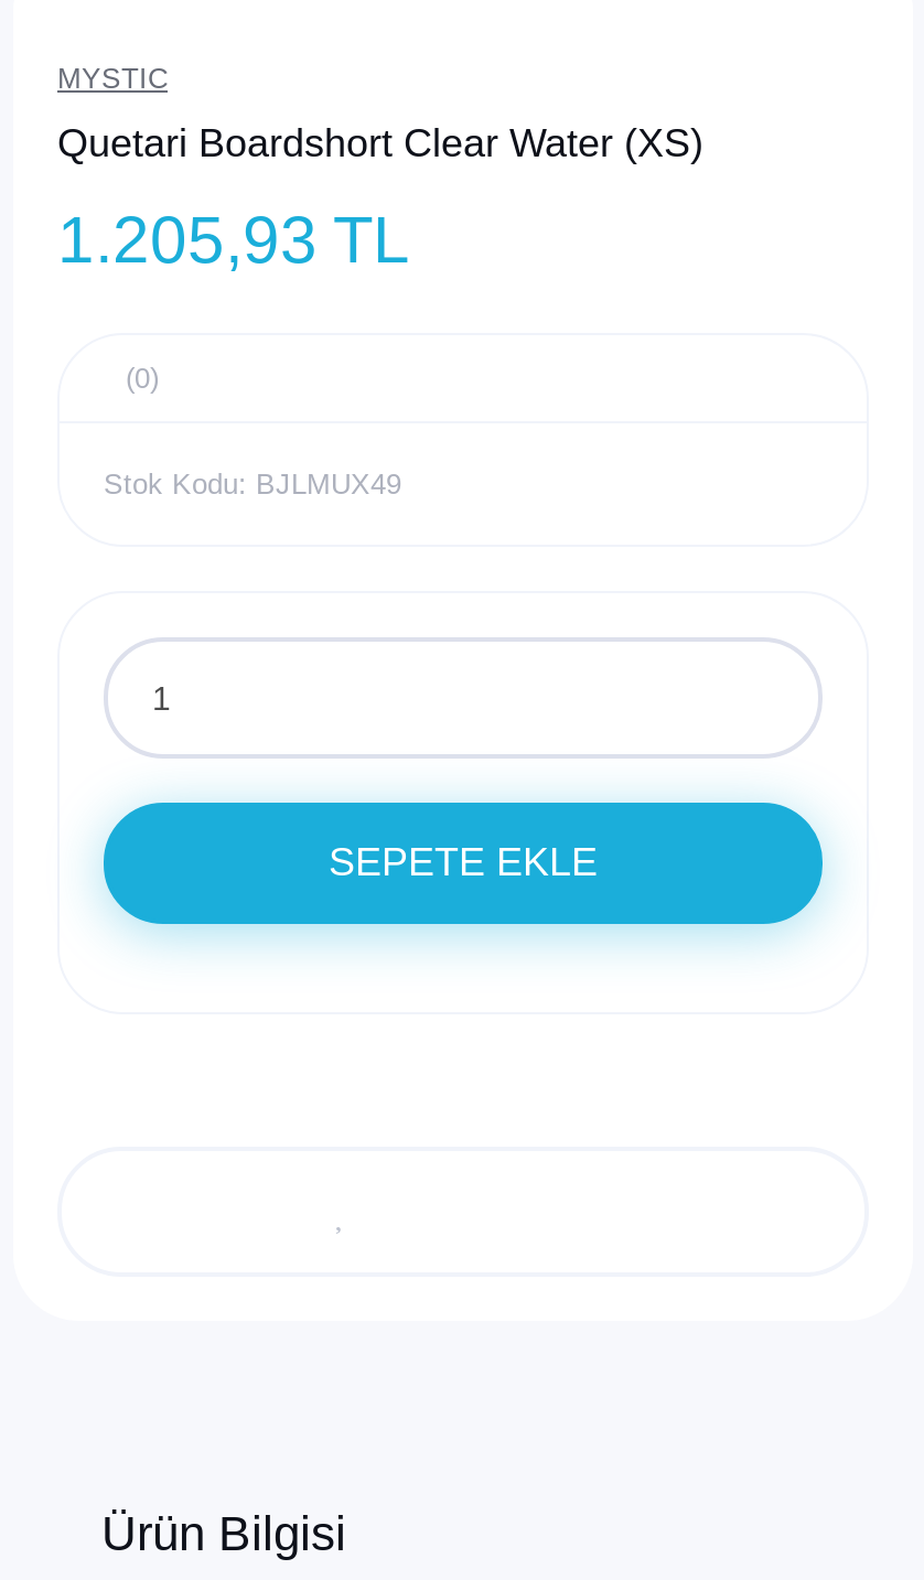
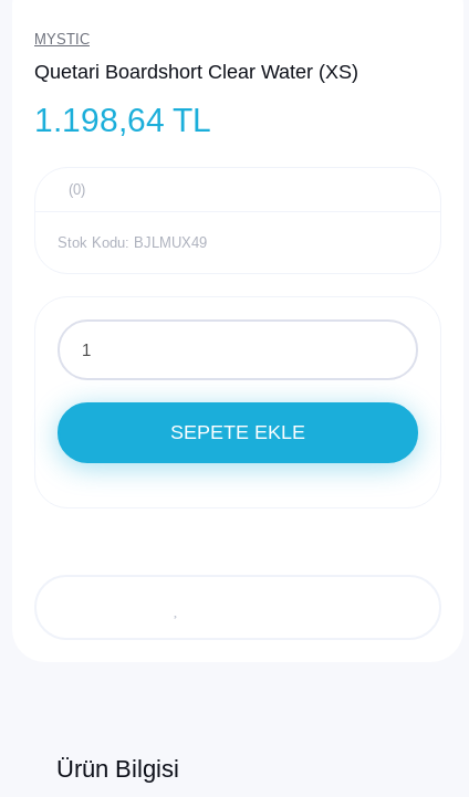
[57,203,410,276] 1.205,93 TL -> [34,102,211,138] 1.198,64 TL

